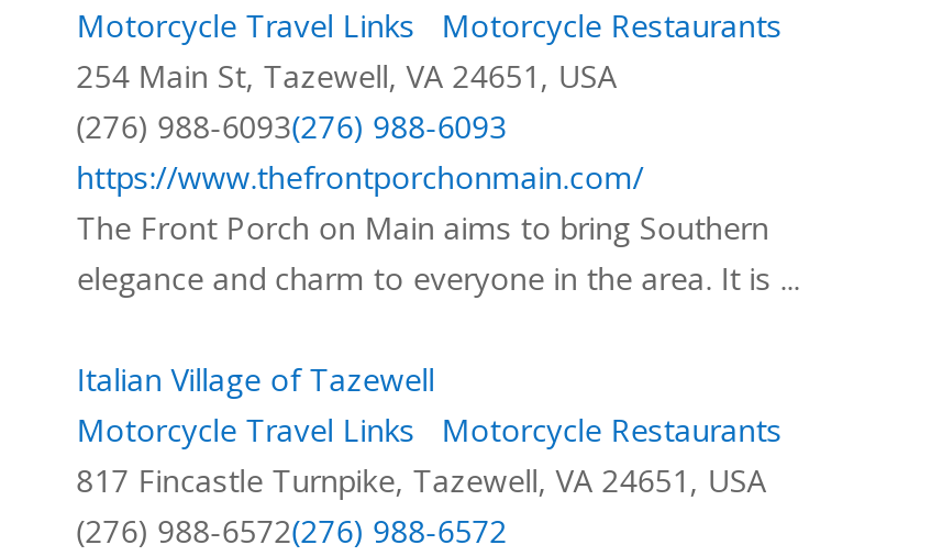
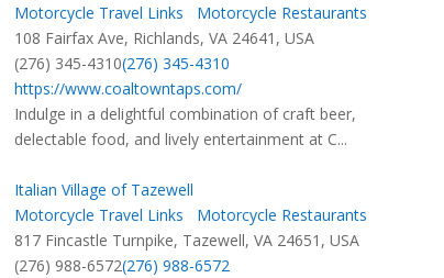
[77,55,800,299] 254 Main St, Tazewell, VA 24651, USA | (276) 988-6093(276) 988-6093 | https://www.thefrontporchonmain.com/ | The Front Porch on Main aims to bring Southern | elegance and charm to everyone in the area. It is ... -> [14,27,356,149] 108 Fairfax Ave, Richlands, VA 24641, USA | (276) 345-4310(276) 345-4310 | https://www.coaltowntaps.com/ | Indulge in a delightful combination of craft beer, | delectable food, and lively entertainment at C...

